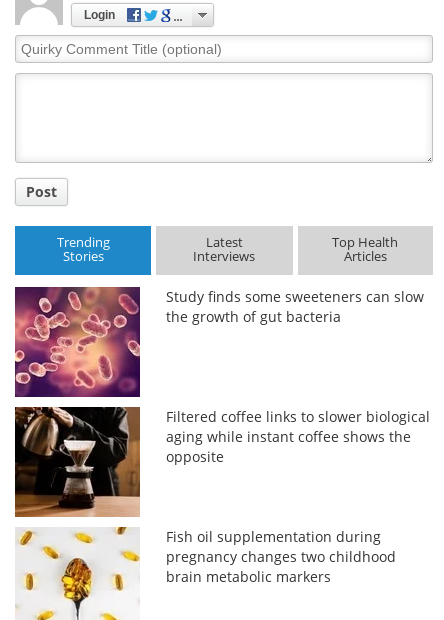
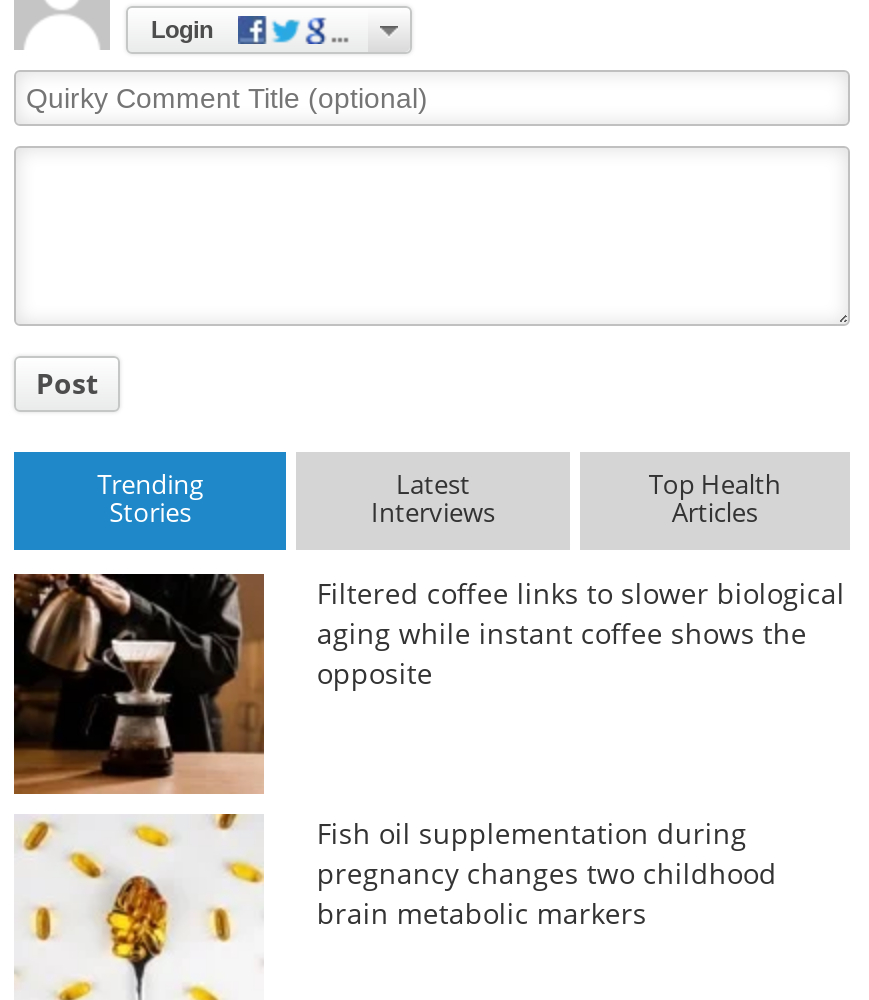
[14,286,424,398] [image] | Study finds some sweeteners can slow | the growth of gut bacteria -> none

